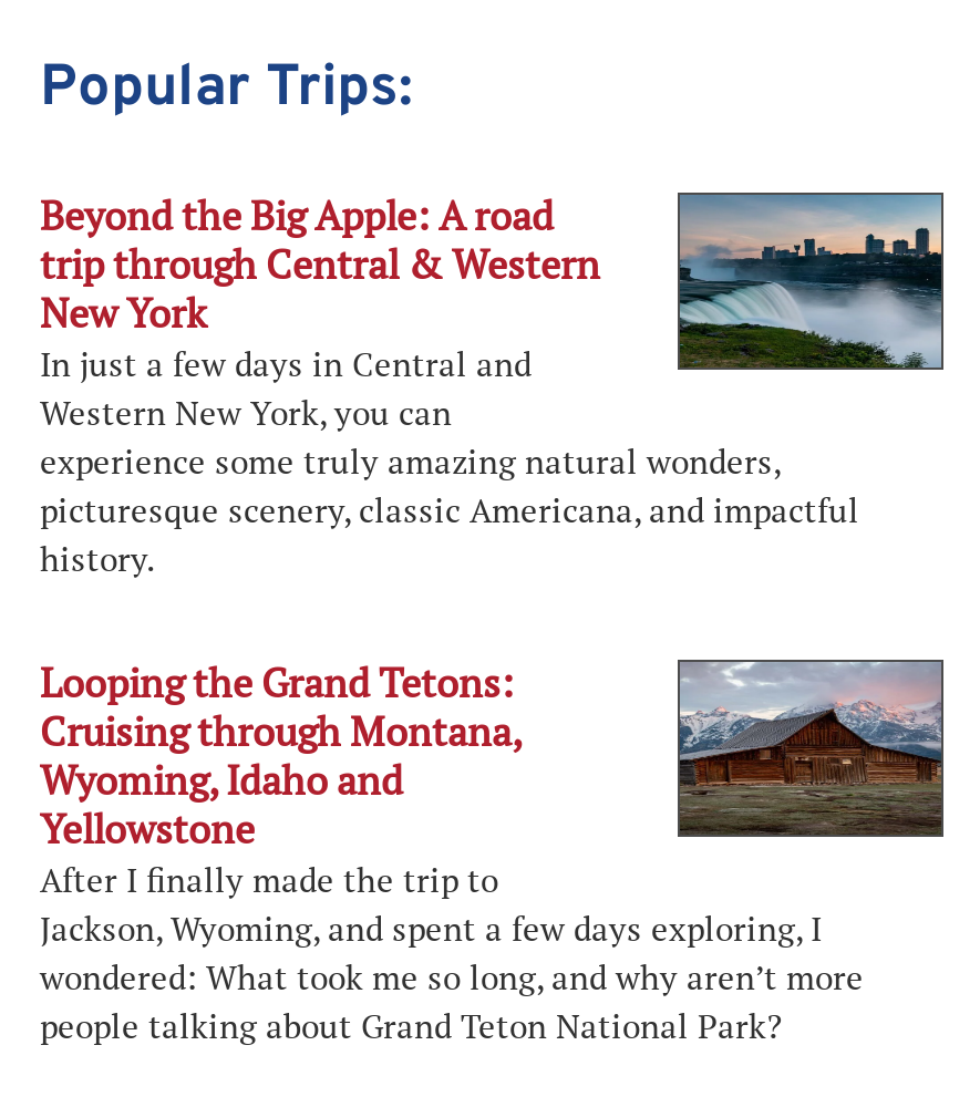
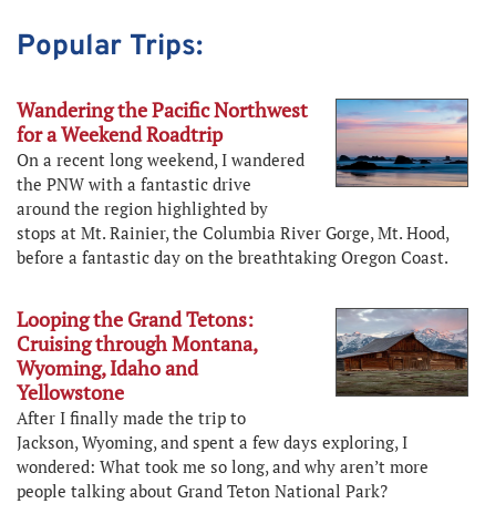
[40,188,943,580] [image] | Beyond the Big Apple: A road | trip through Central & Western | New York | In just a few days in Central and | Western New York, you can | experience some truly amazing natural wonders, | picturesque scenery, classic Americana, and impactful | history. -> [17,96,468,268] [image] | Wandering the Pacific Northwest | for a Weekend Roadtrip | On a recent long weekend, I wandered | the PNW with a fantastic drive | around the region highlighted by | stops at Mt. Rainier, the Columbia River Gorge, Mt. Hood, | before a fantastic day on the breathtaking Oregon Coast.

